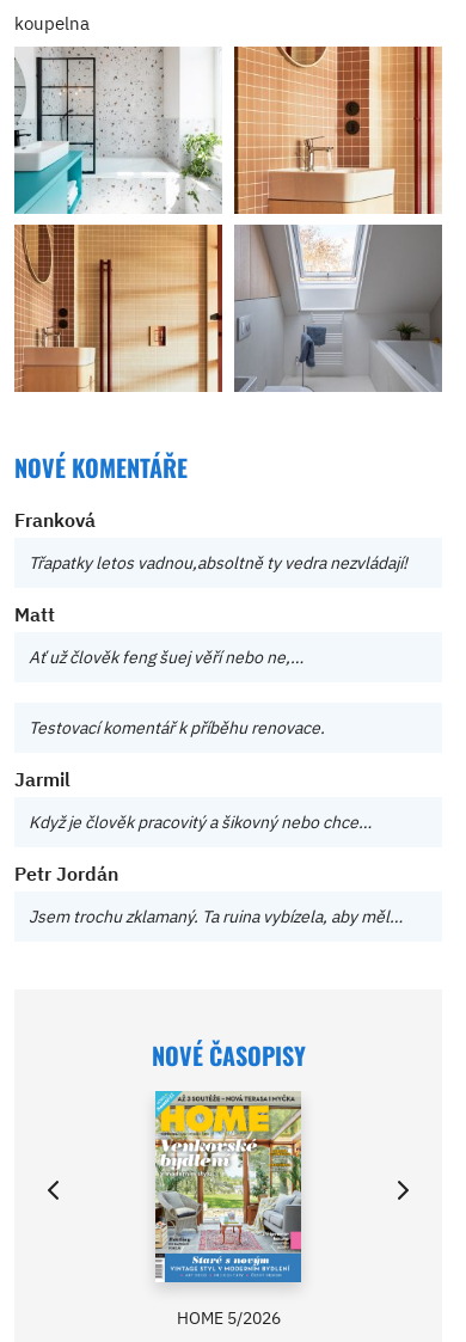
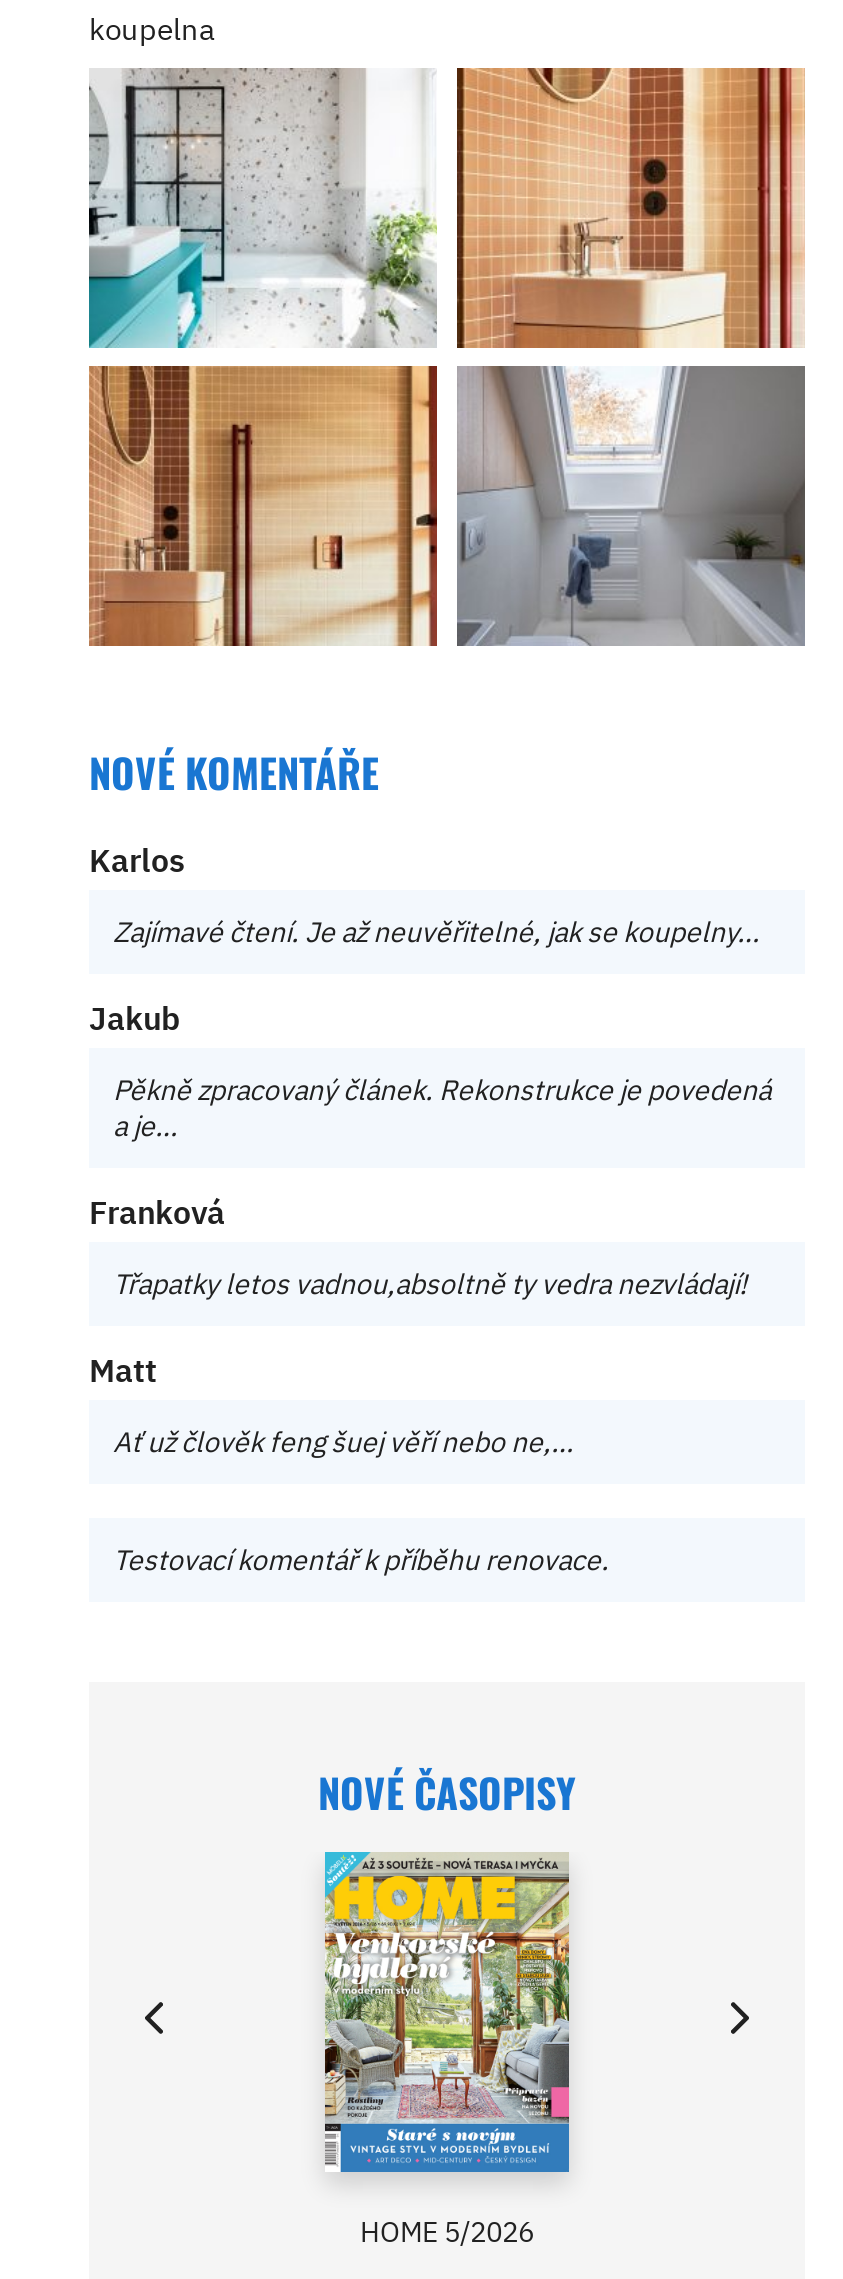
none -> [89,840,771,1144] Karlos | Zajímavé čtení. Je až neuvěřitelné, jak se koupelny… | Jakub | Pěkně zpracovaný článek. Rekonstrukce je povedená | a je…
moved [14,508,407,738] -> [89,1192,747,1578]: Franková | Třapatky letos vadnou,absoltně ty vedra nezvládají! | Matt | Ať už člověk feng šuej věří nebo ne,… | Testovací komentář k příběhu renovace.
[14,767,403,927] Jarmil | Když je člověk pracovitý a šikovný nebo chce… | Petr Jordán | Jsem trochu zklamaný. Ta ruina vybízela, aby měl… -> none

